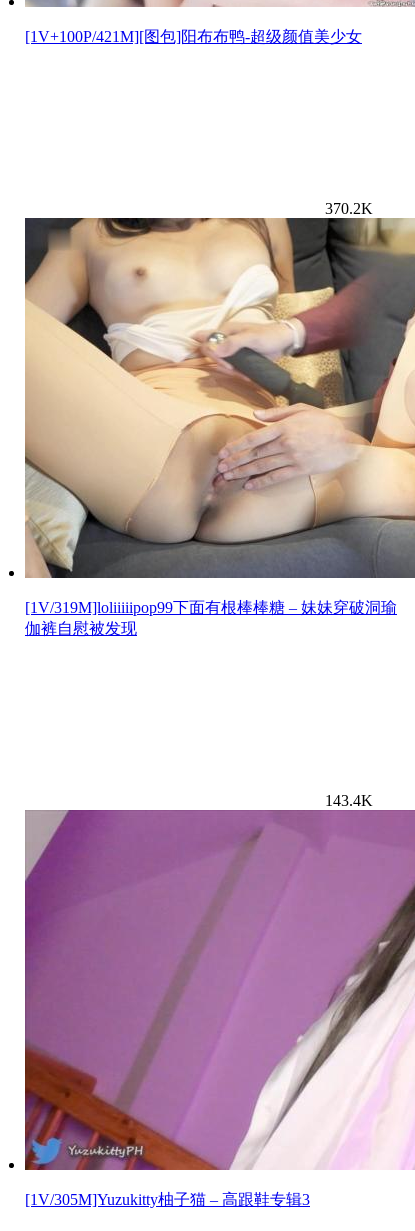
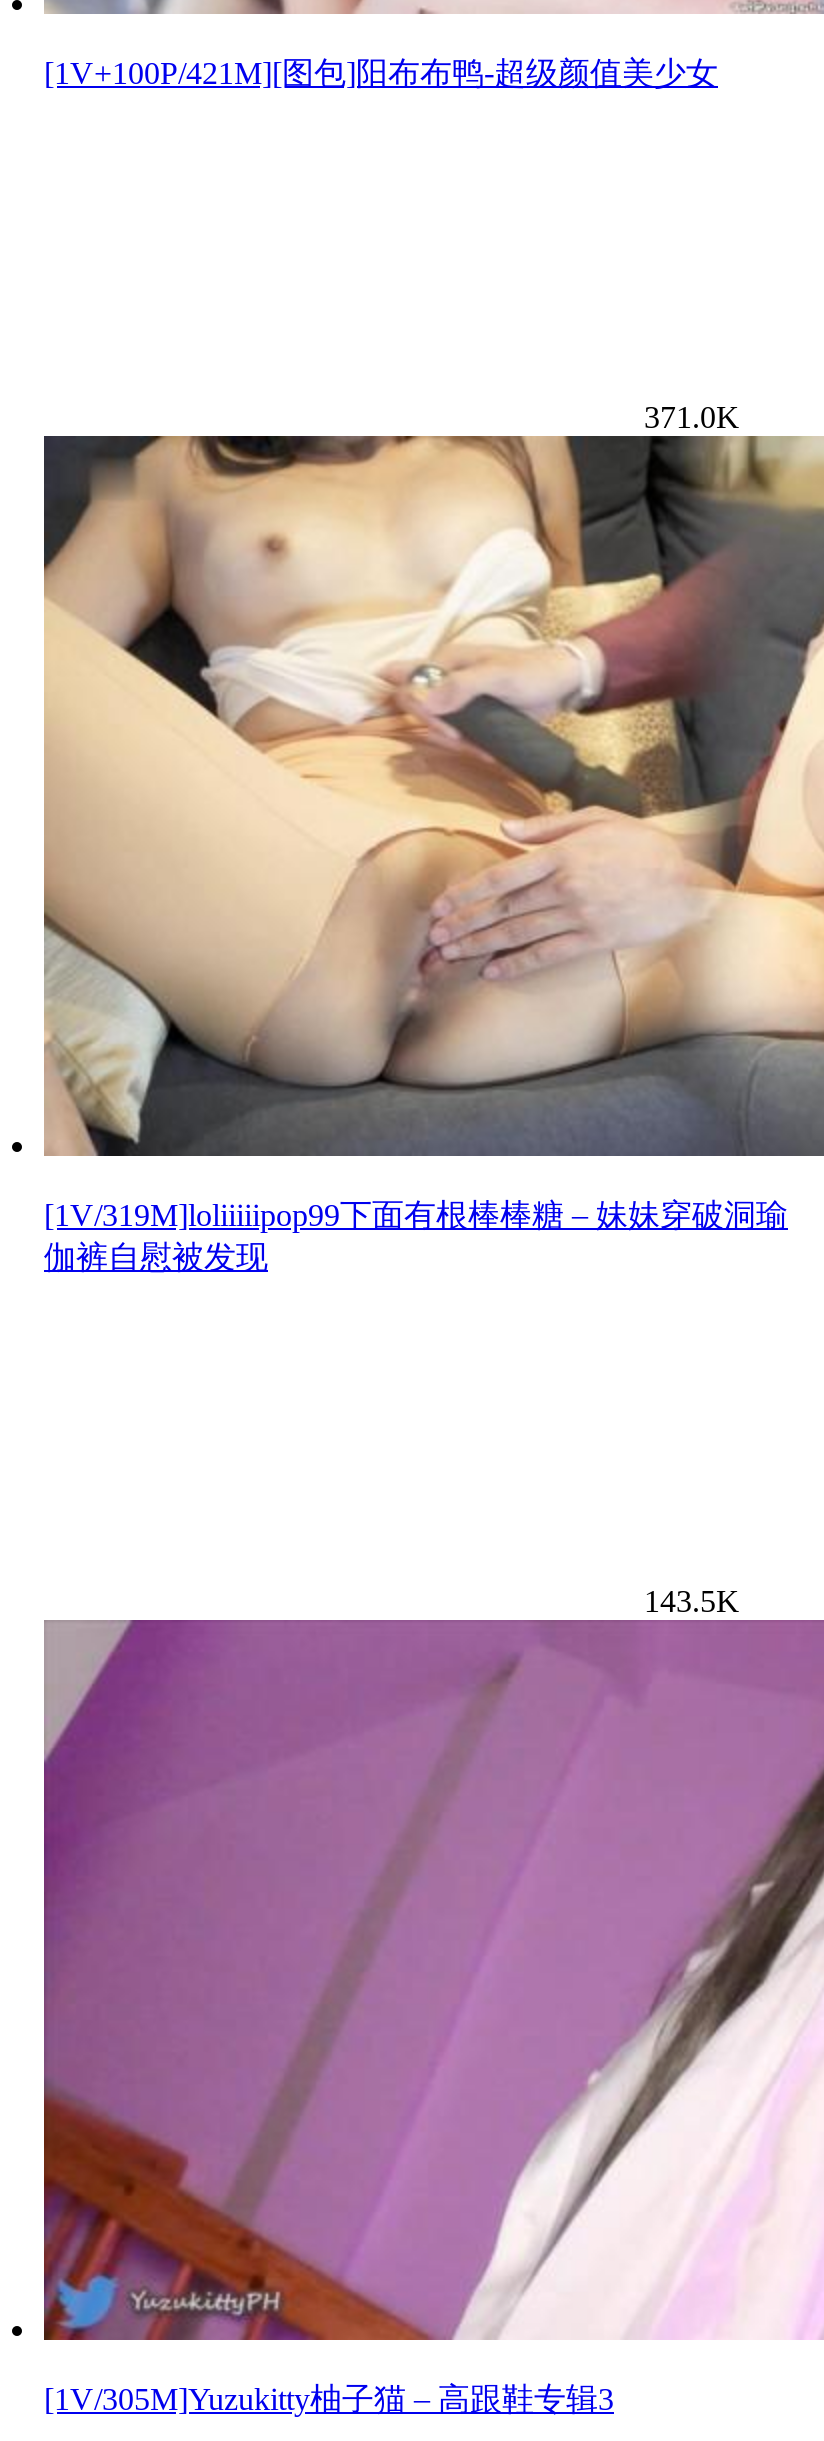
[325,200,373,217] 370.2K -> [644,401,740,435] 371.0K
[325,792,373,809] 143.4K -> [644,1585,740,1619] 143.5K

